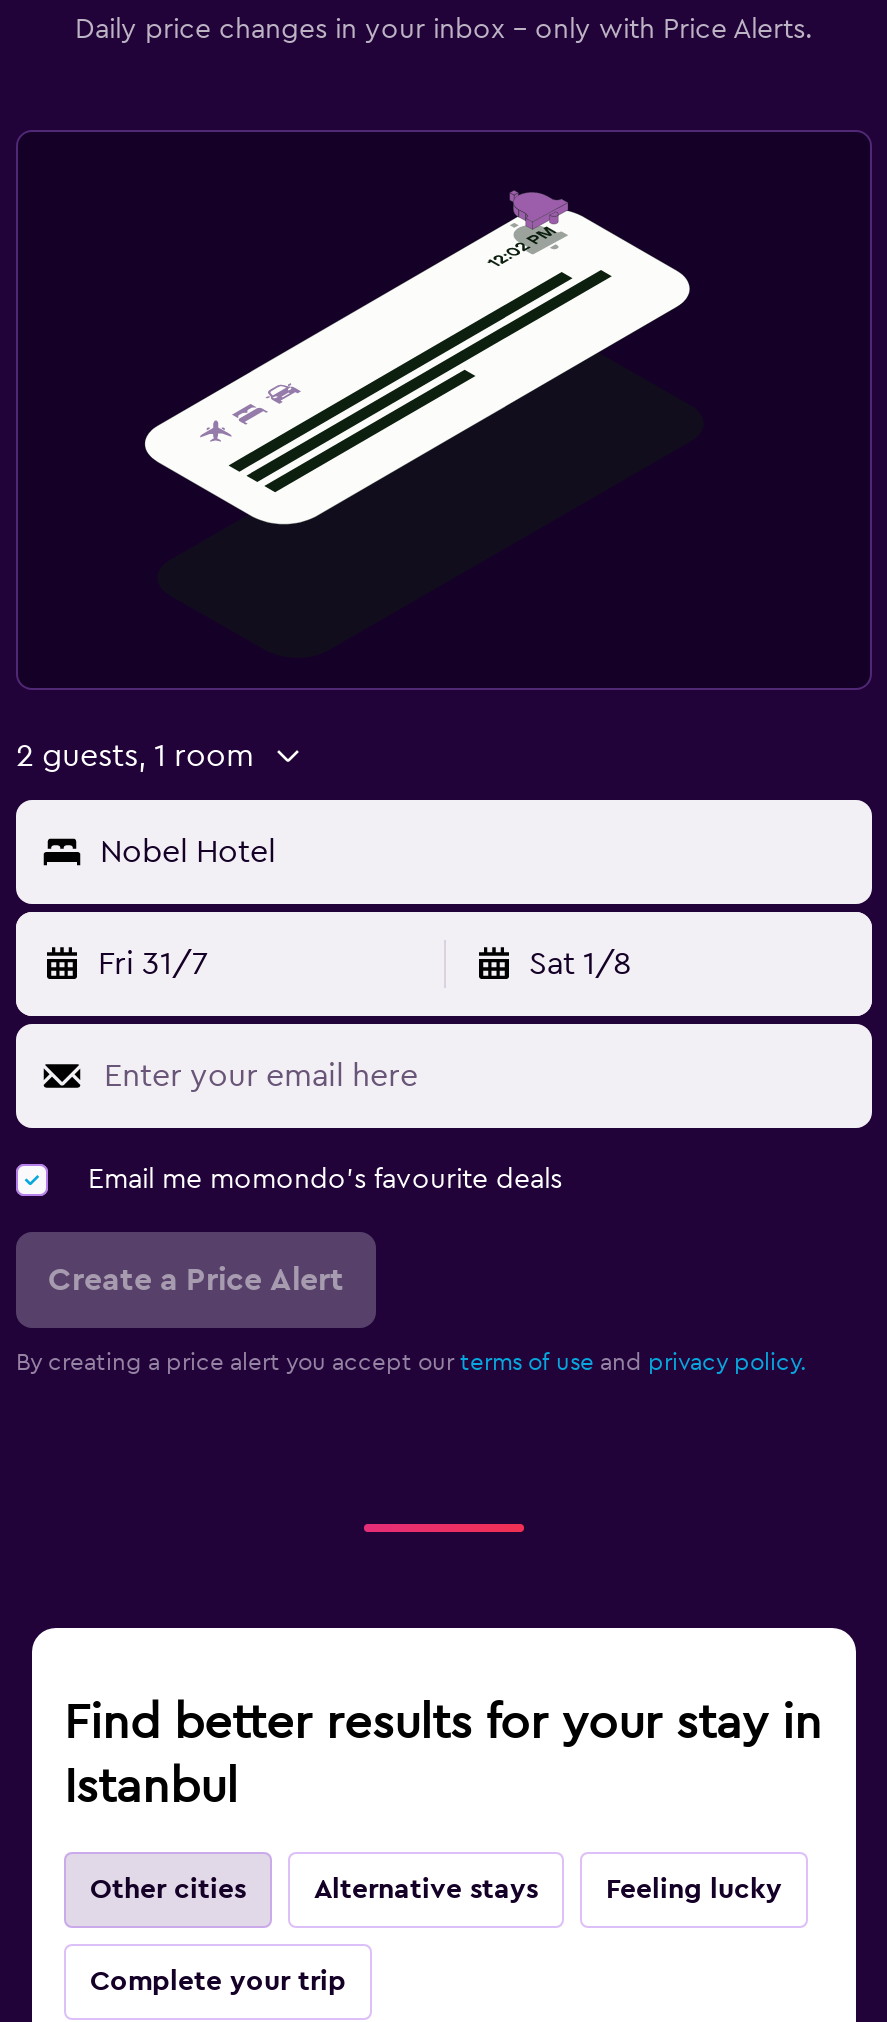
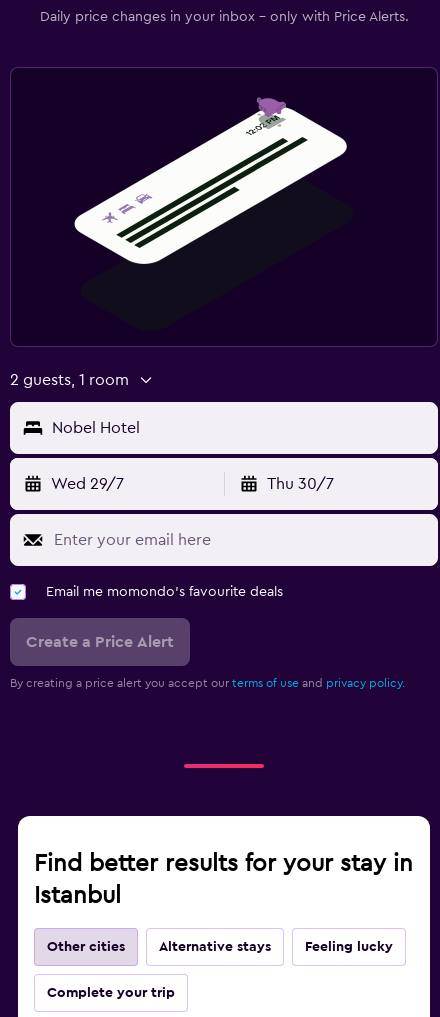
[98,948,631,980] Fri 31/7 | Sat 1/8 -> [51,476,333,492] Wed 29/7 | Thu 30/7

